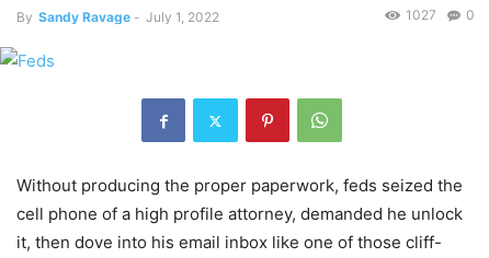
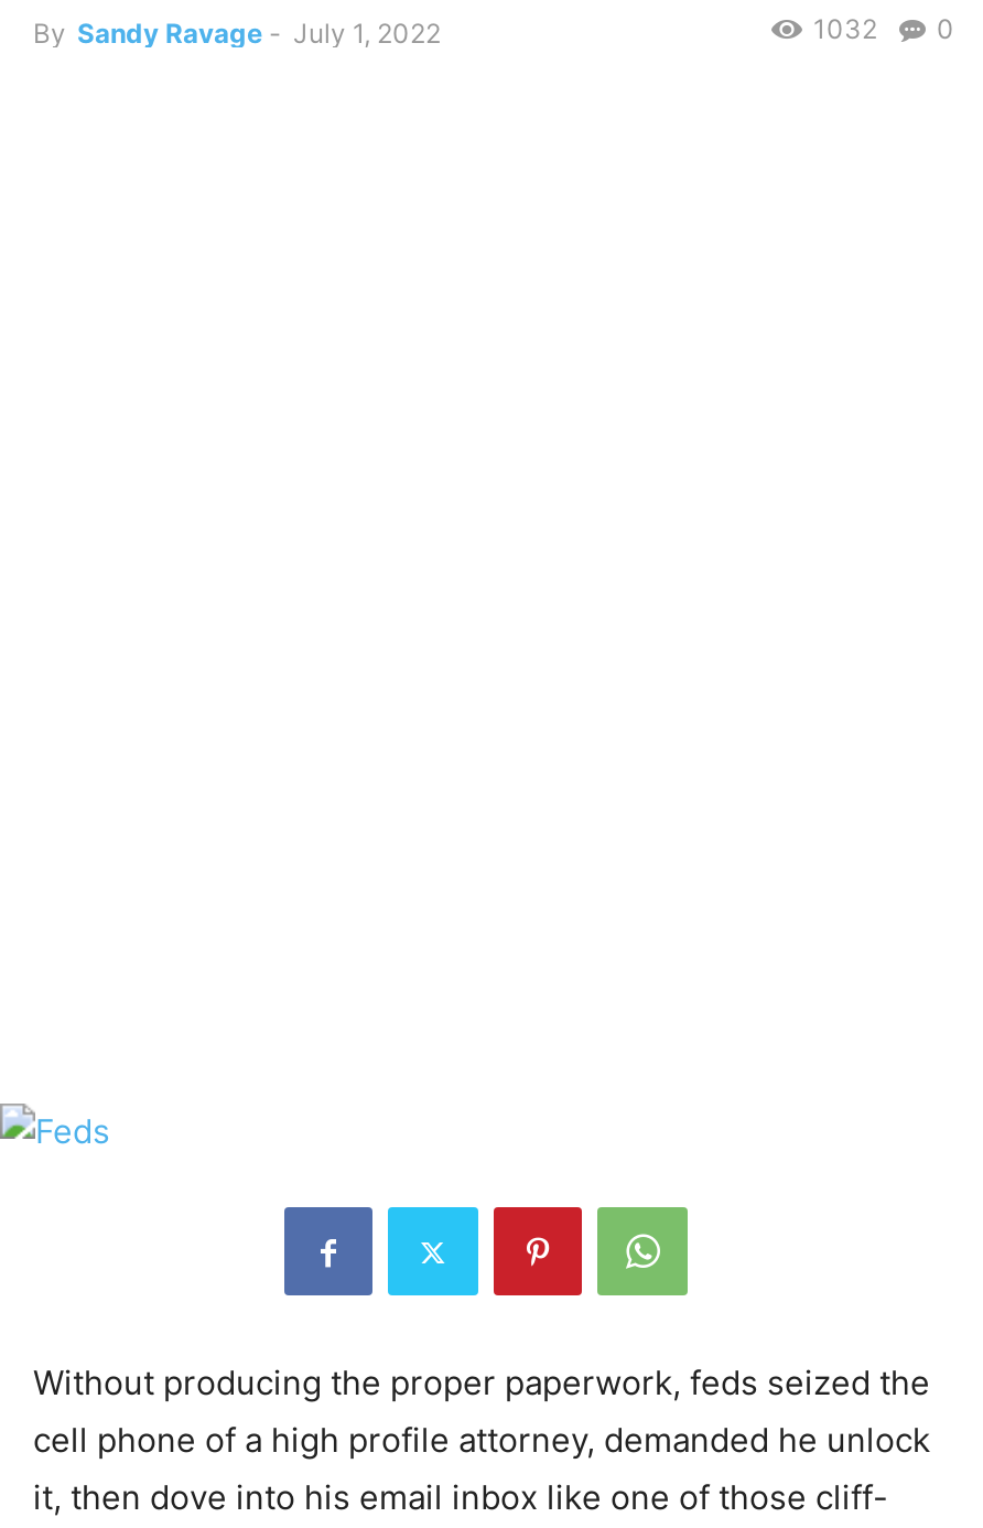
[406,7,475,23] 1027 0 -> [813,12,954,45] 1032 0

